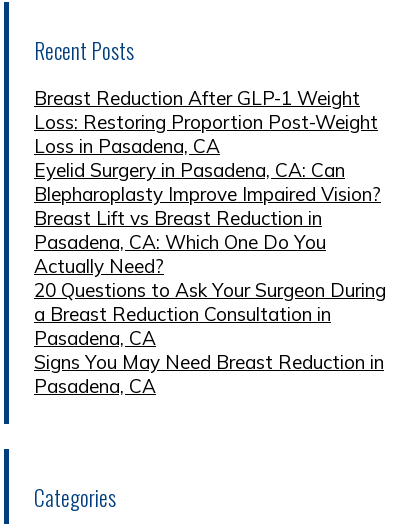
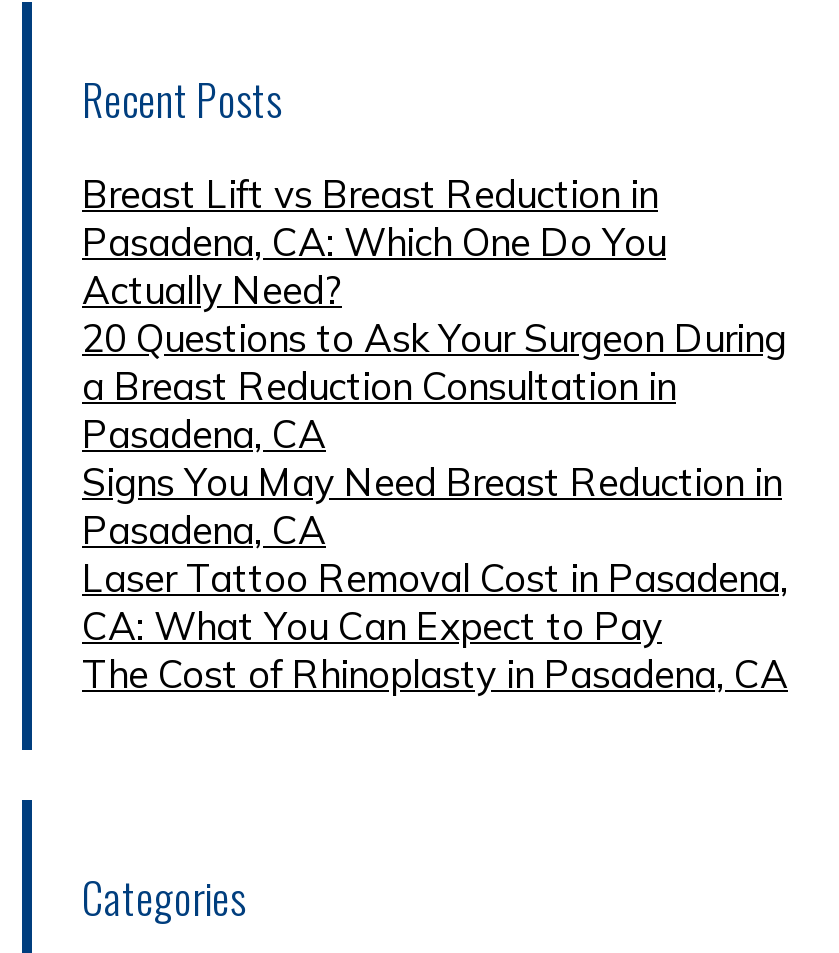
[34,86,381,206] Breast Reduction After GLP-1 Weight | Loss: Restoring Proportion Post-Weight | Loss in Pasadena, CA | Eyelid Surgery in Pasadena, CA: Can | Blepharoplasty Improve Impaired Vision? -> none
moved [34,206,386,398] -> [82,169,786,553]: Breast Lift vs Breast Reduction in | Pasadena, CA: Which One Do You | Actually Need? | 20 Questions to Ask Your Surgeon During | a Breast Reduction Consultation in | Pasadena, CA | Signs You May Need Breast Reduction in | Pasadena, CA
none -> [82,553,788,697] Laser Tattoo Removal Cost in Pasadena, | CA: What You Can Expect to Pay | The Cost of Rhinoplasty in Pasadena, CA

